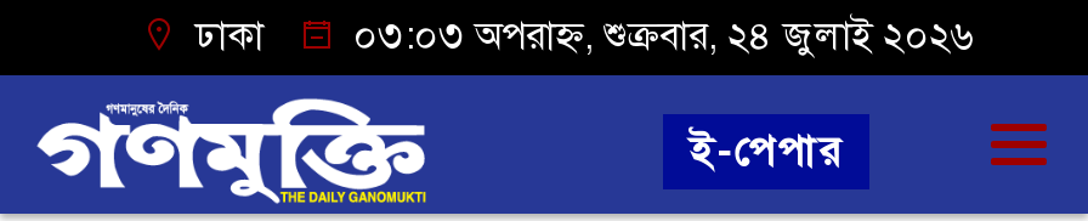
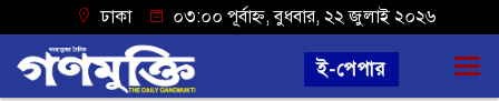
[344,12,973,61] ০৩:০৩ অপরাহ্ন, শুক্রবার, ২৪ জুলাই ২০২৬ -> [168,6,436,28] ০৩:০০ পূর্বাহ্ন, বুধবার, ২২ জুলাই ২০২৬

